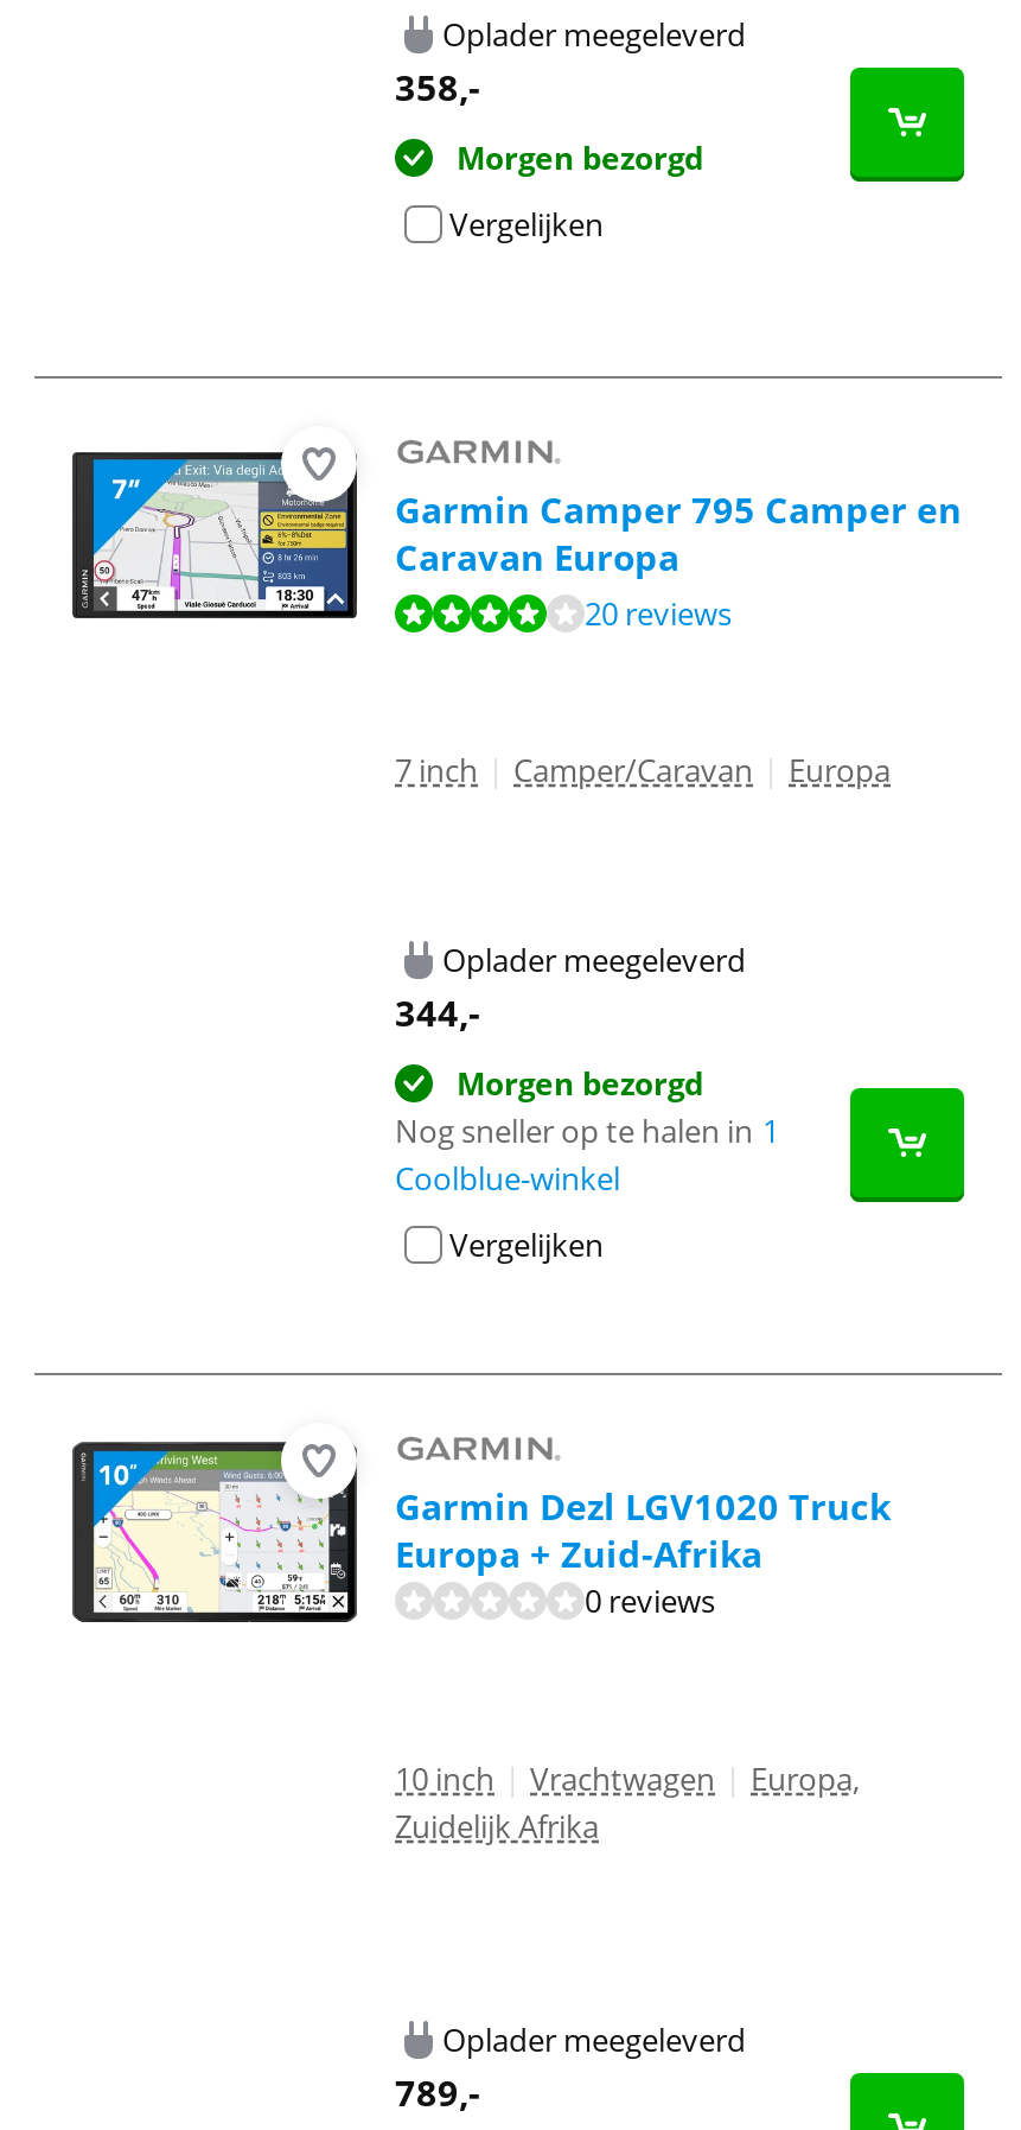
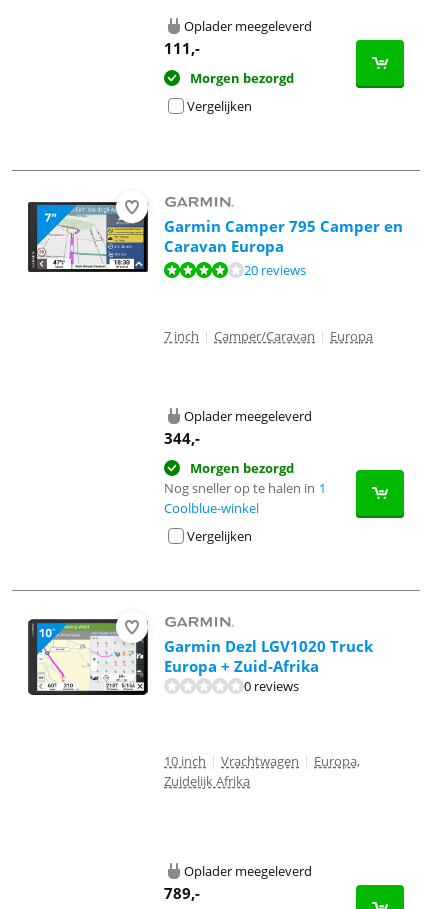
[395,63,480,110] 358,- -> [164,38,200,58] 111,-

